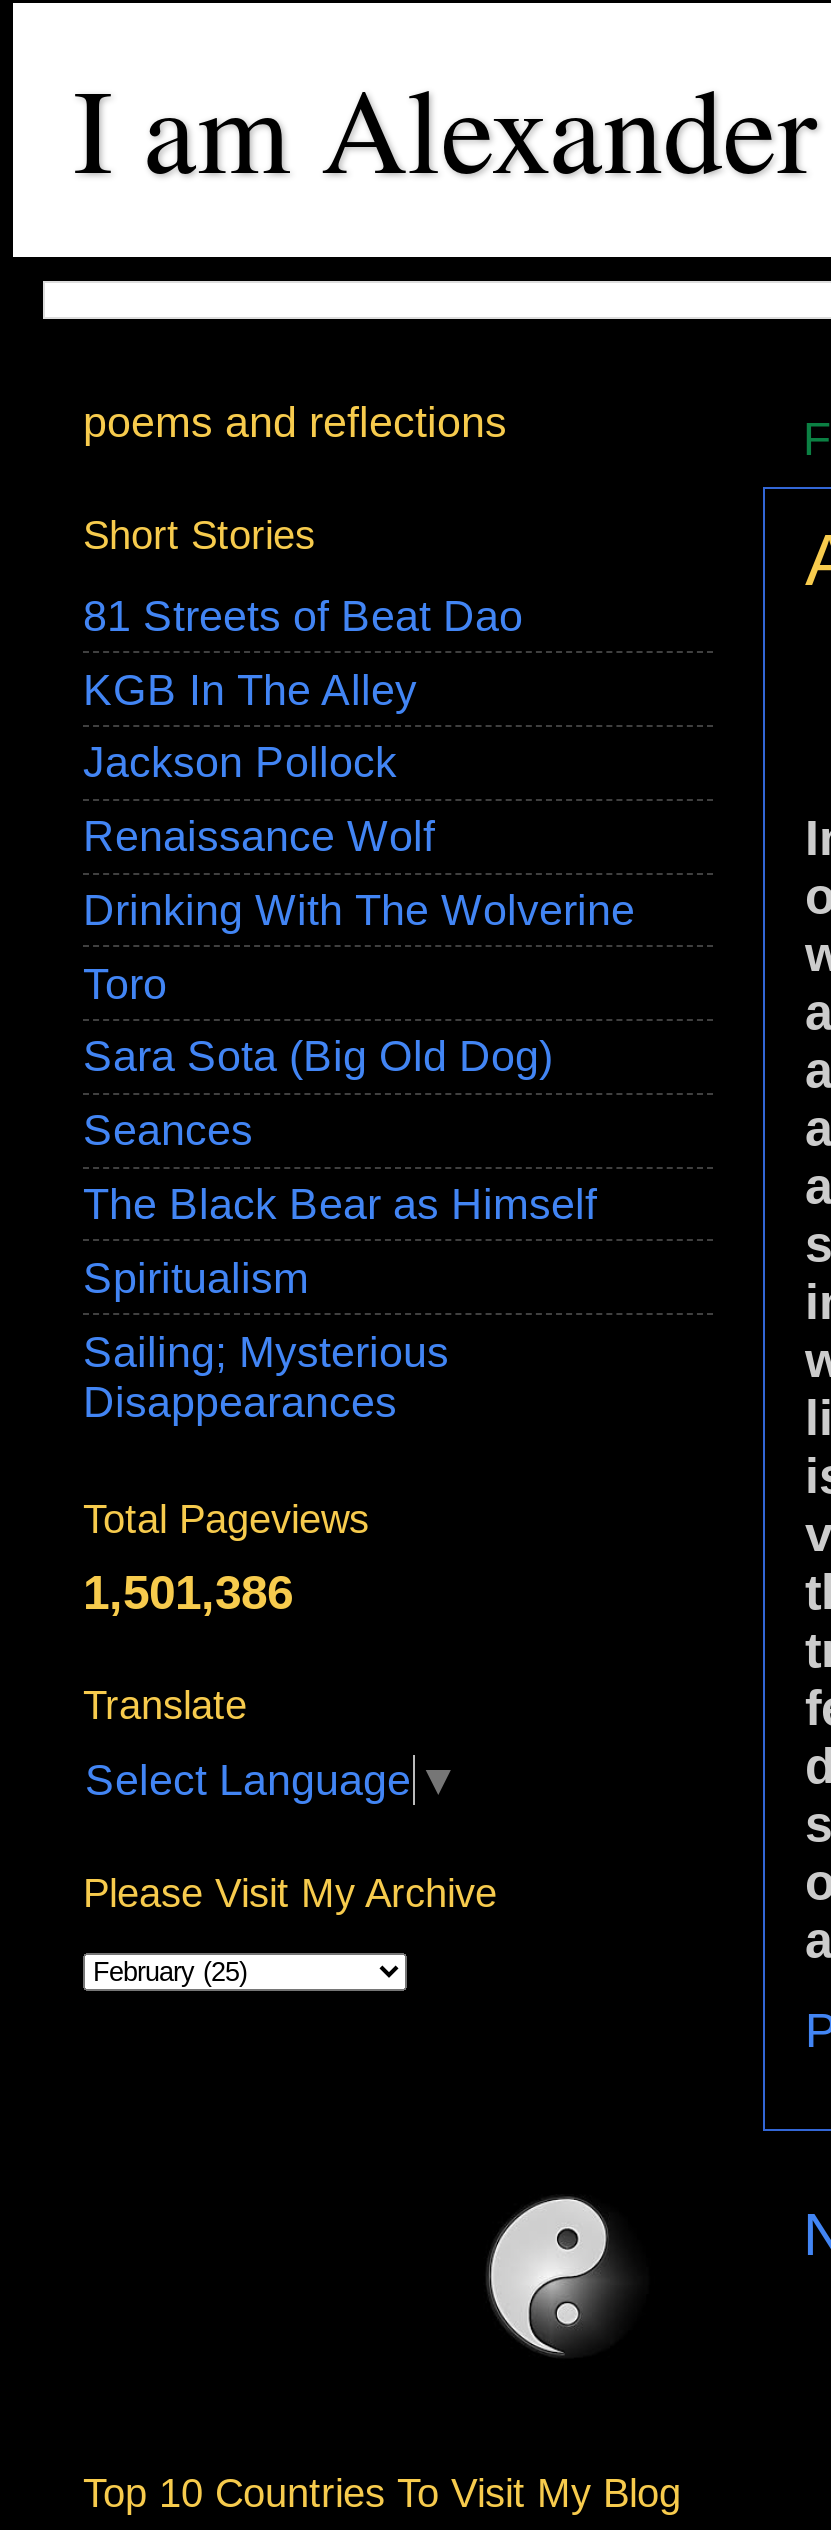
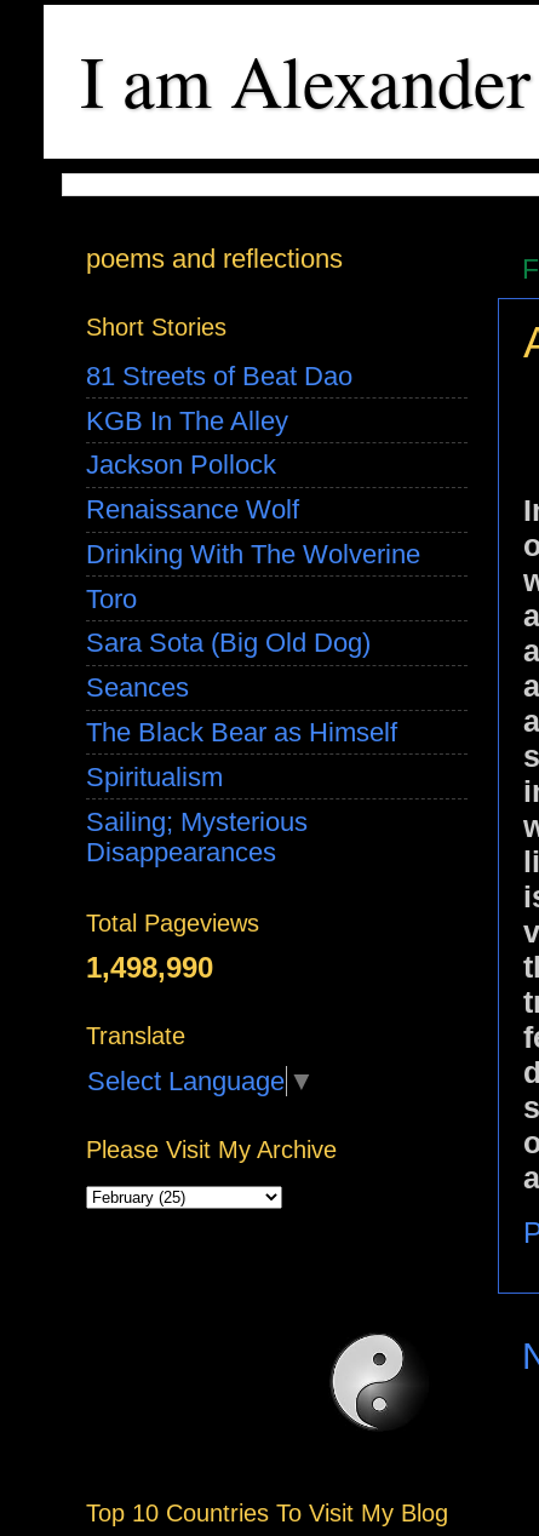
[83,1565,293,1619] 1,501,386 -> [86,951,213,984] 1,498,990

